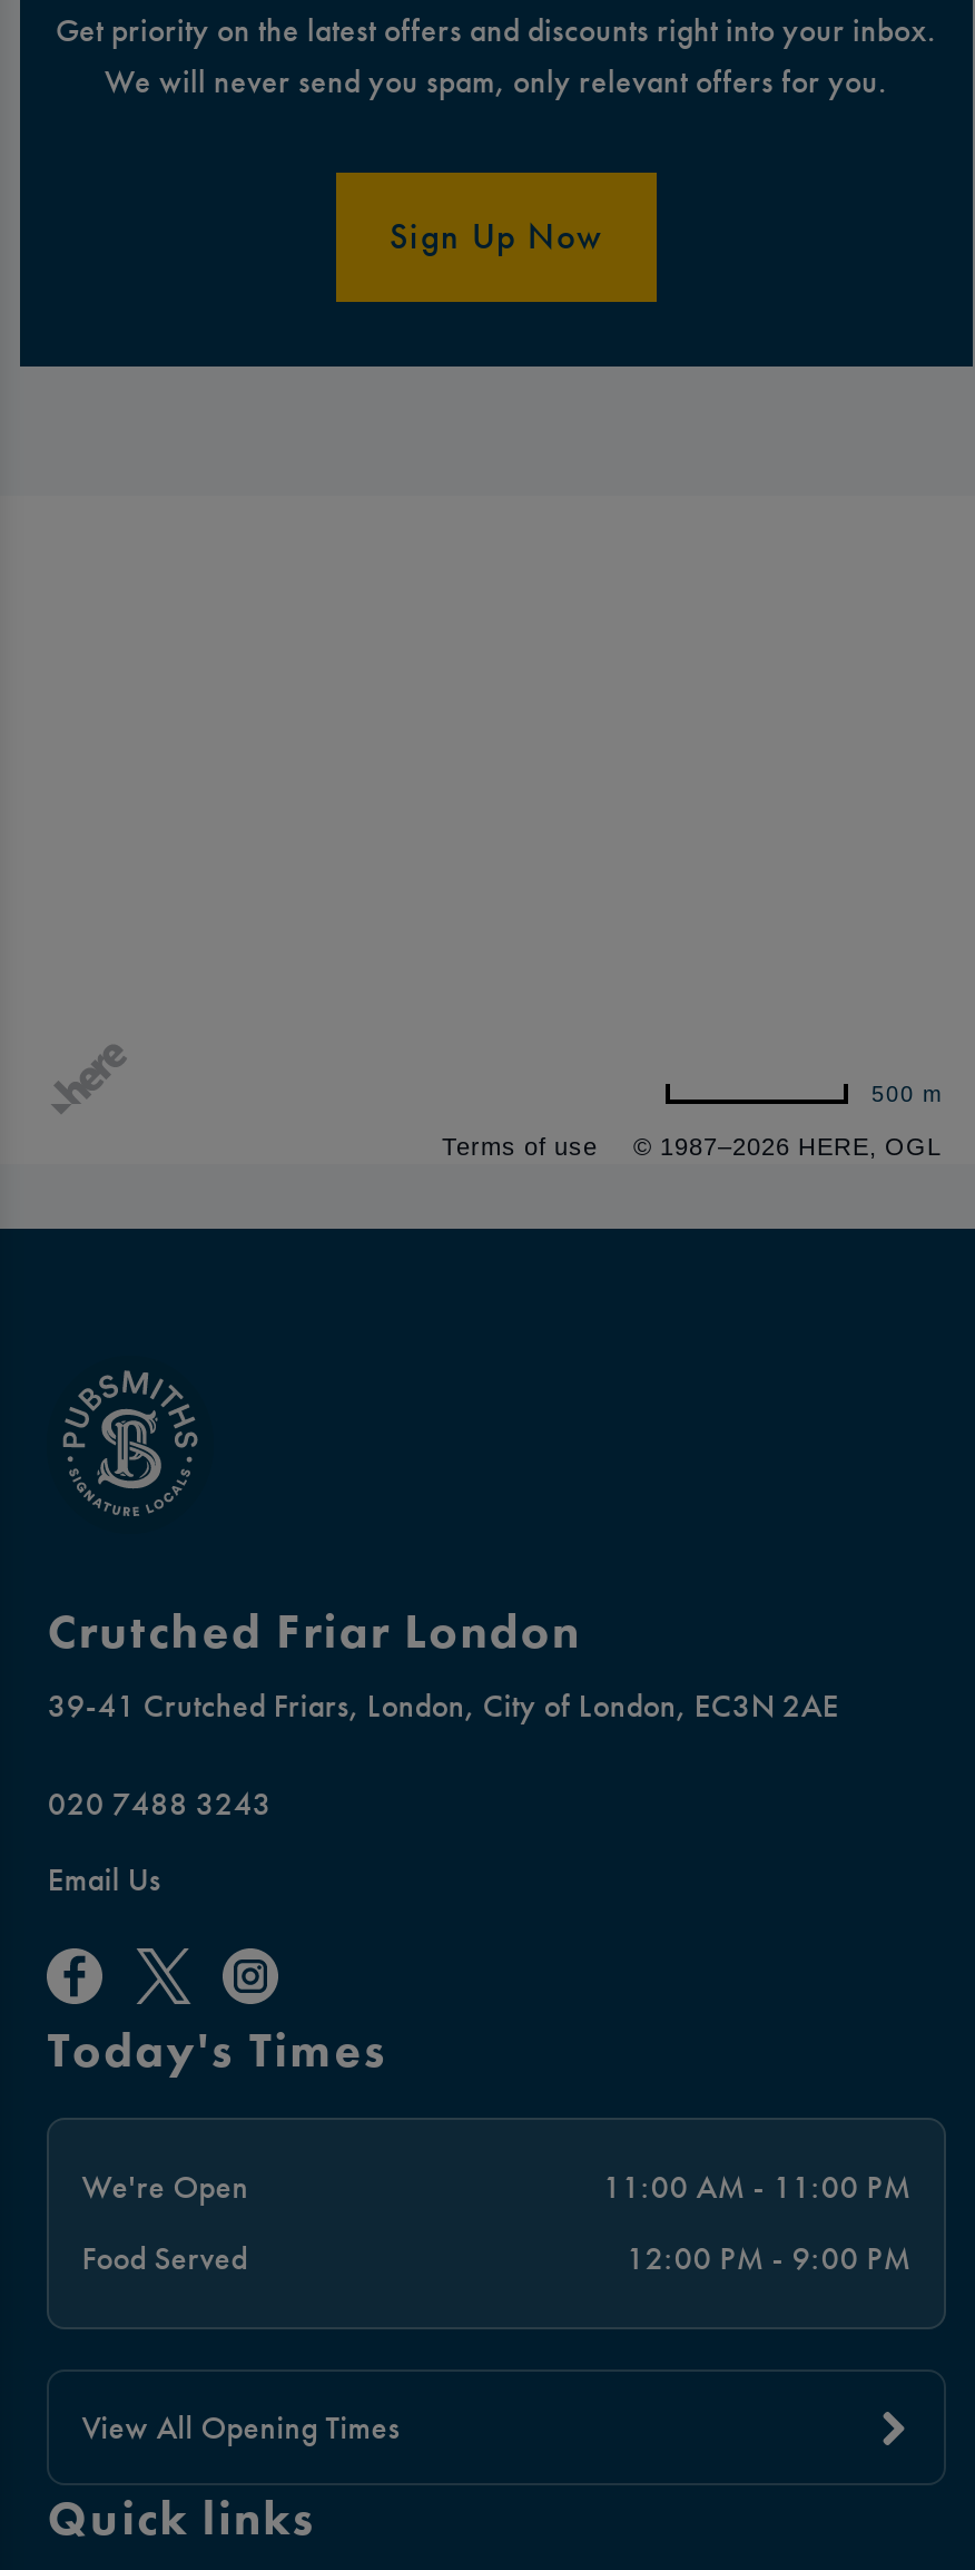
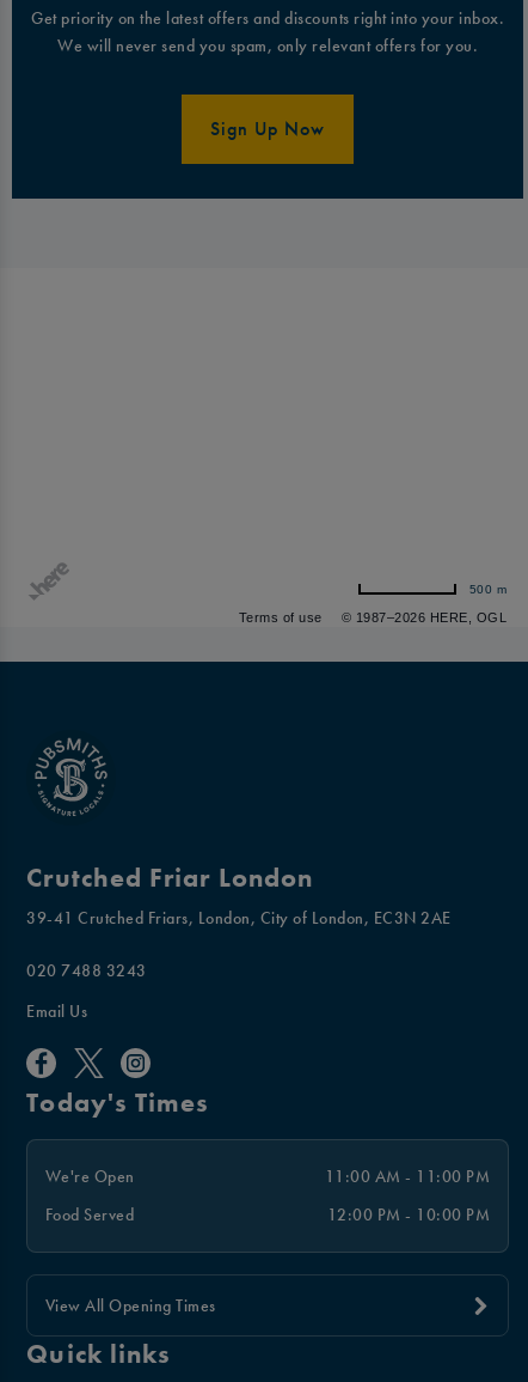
[626,2239,911,2279] 12:00 PM - 9:00 PM -> [327,1204,490,1226] 12:00 PM - 10:00 PM

